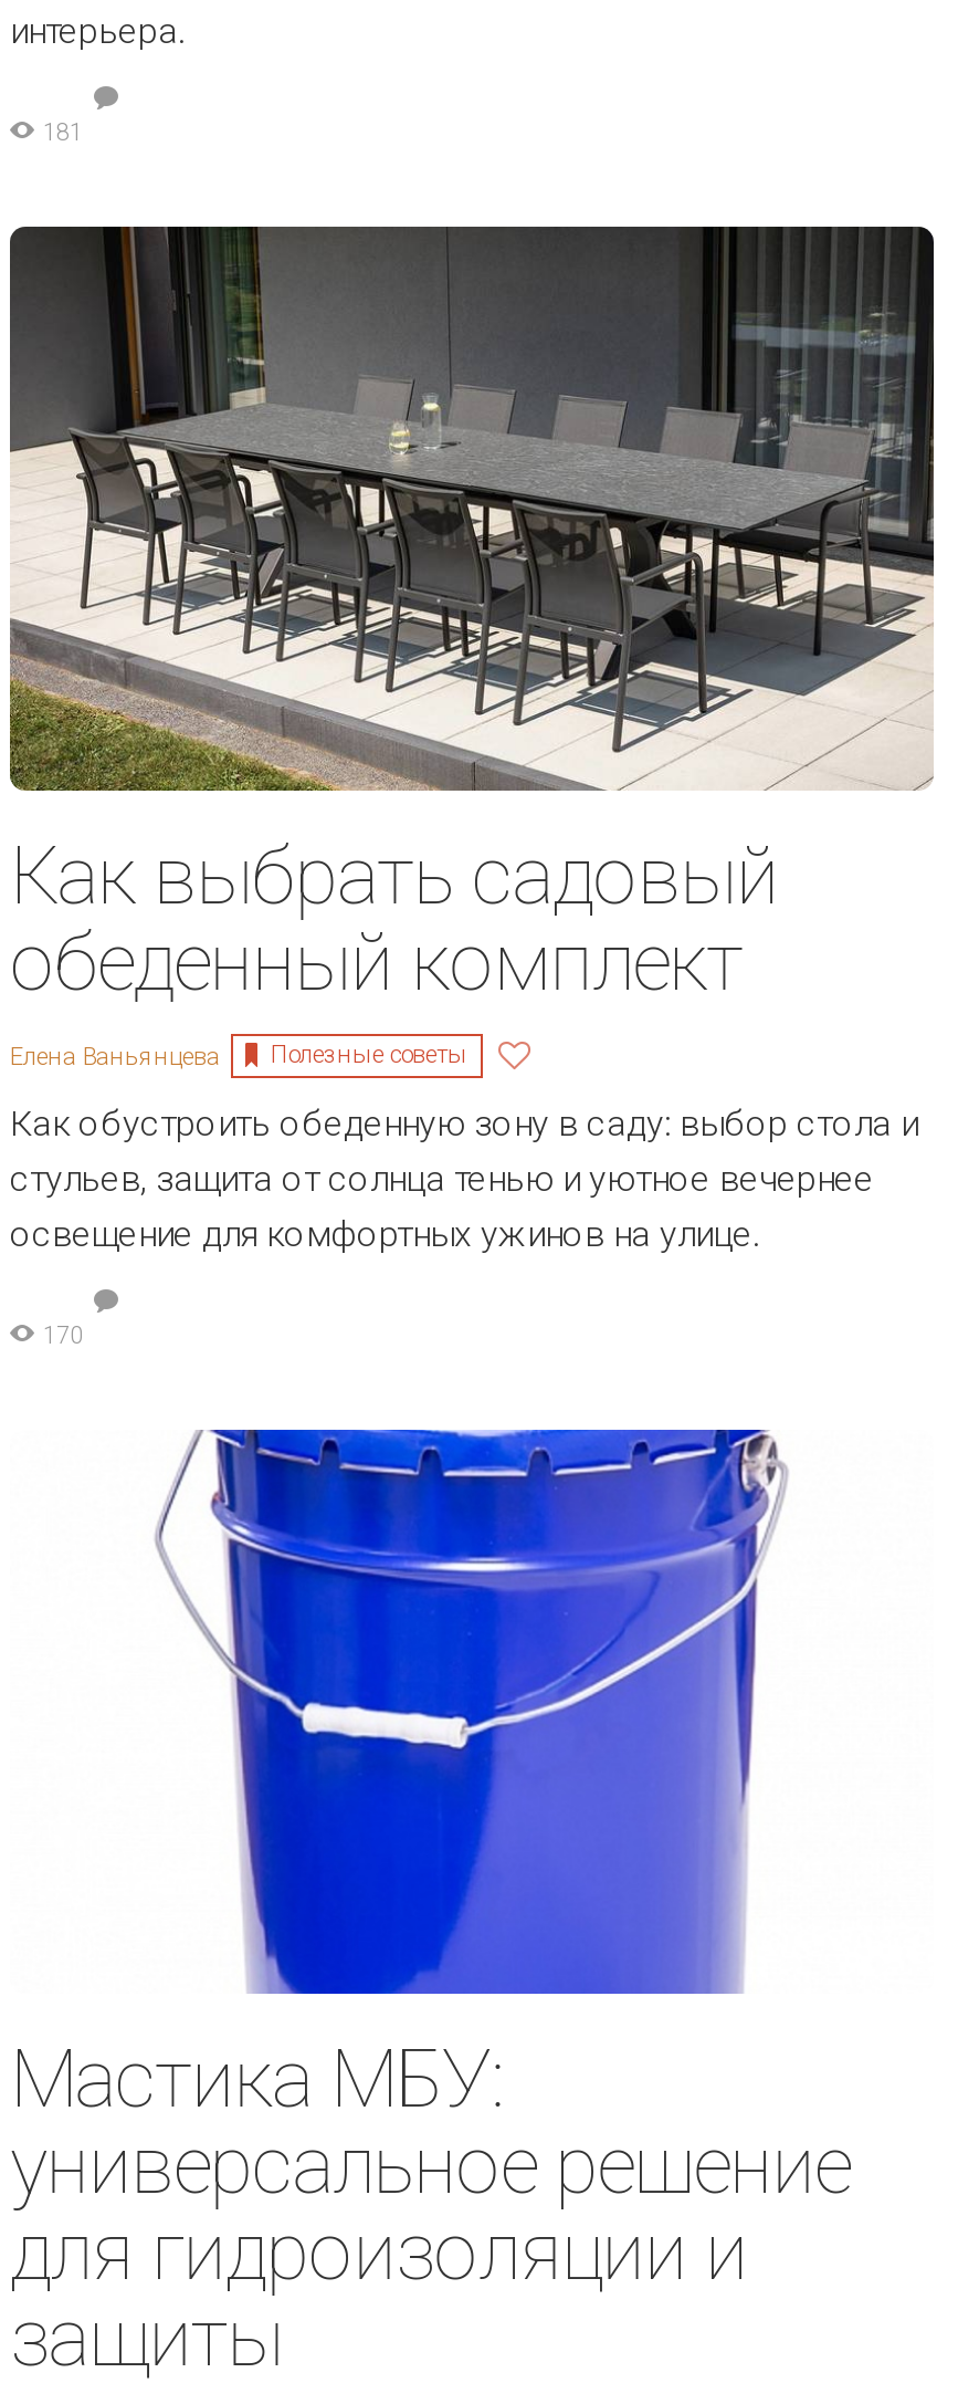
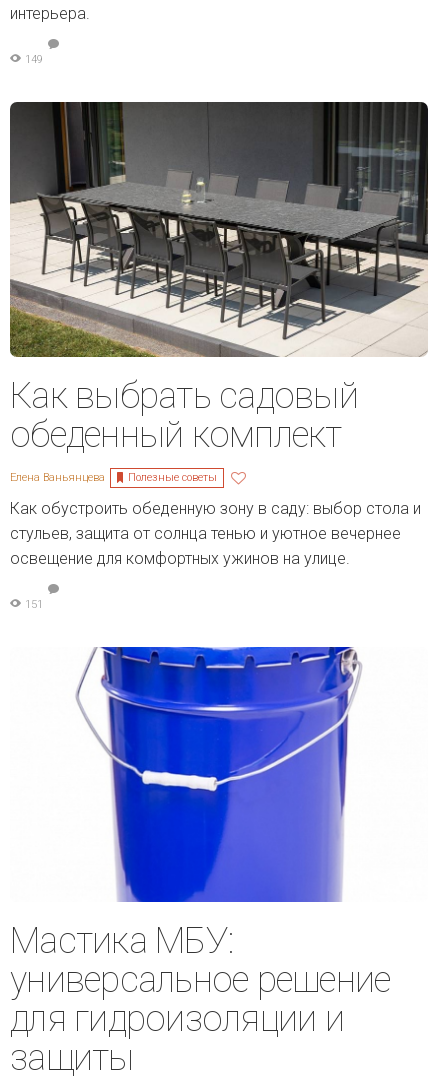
[43,118,83,147] 181 -> [25,53,43,66] 149
[43,1322,83,1351] 170 -> [25,598,43,611] 151

